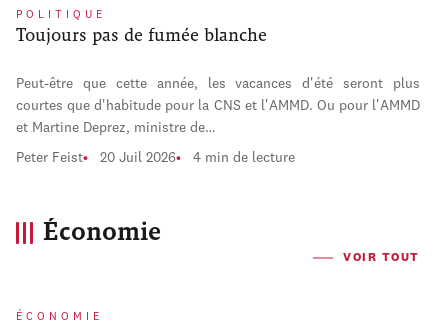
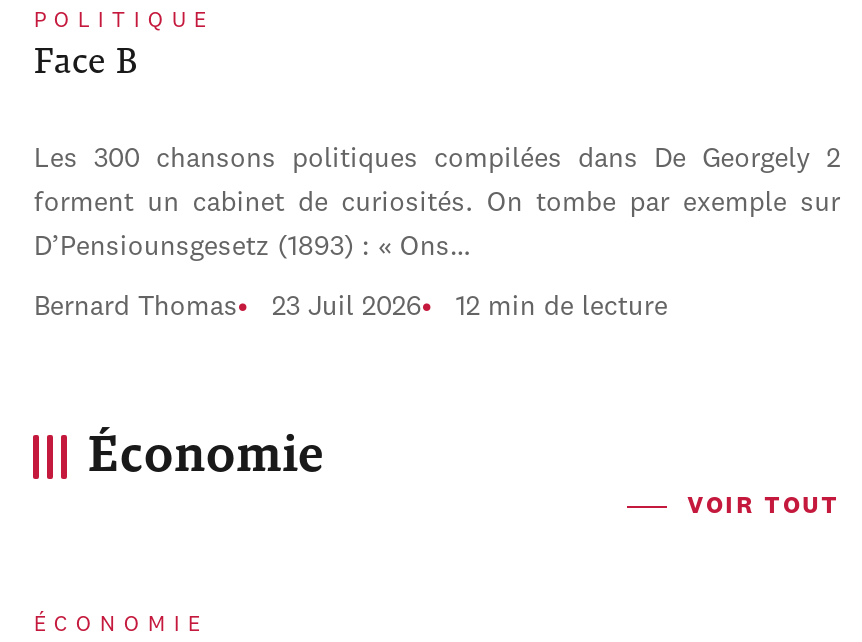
[16,25,267,45] Toujours pas de fumée blanche -> [34,41,138,81] Face B
[16,77,420,91] Peut-être que cette année, les vacances d'été seront plus -> [34,145,840,173] Les 300 chansons politiques compilées dans De Georgely 2
[16,99,420,113] courtes que d'habitude pour la CNS et l'AMMD. Ou pour l'AMMD -> [34,189,840,217] forment un cabinet de curiosités. On tombe par exemple sur
[16,121,216,135] et Martine Deprez, ministre de… -> [34,233,472,261] D’Pensiounsgesetz (1893) : « Ons…
[16,151,295,165] Peter Feist | 20 Juil 2026 | 4 min de lecture -> [34,293,668,321] Bernard Thomas | 23 Juil 2026 | 12 min de lecture

